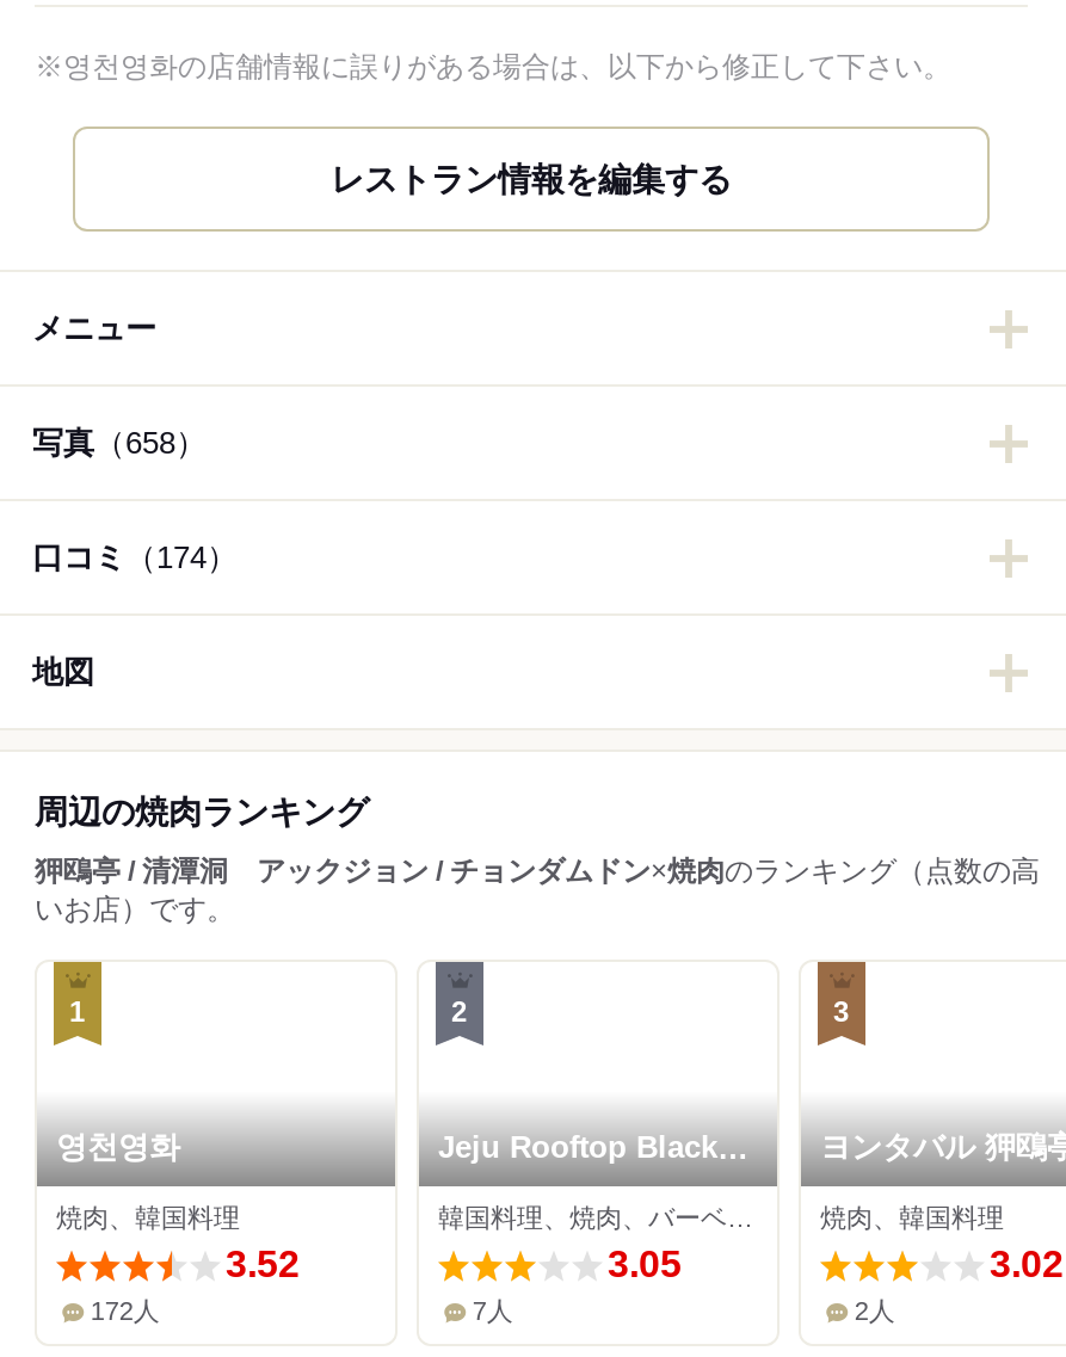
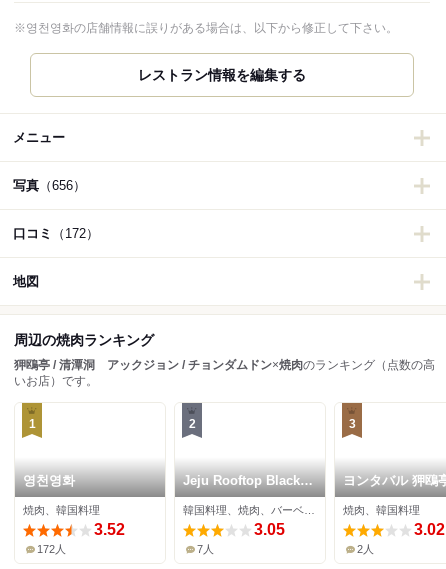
[32,426,207,461] 写真（658） -> [13,178,86,193] 写真（656）
[32,540,238,576] 口コミ（174） -> [13,226,99,241] 口コミ（172）

